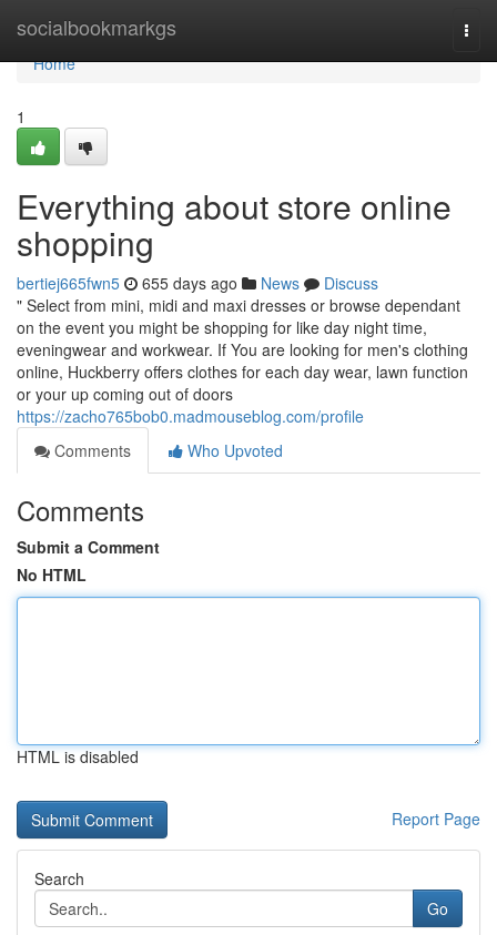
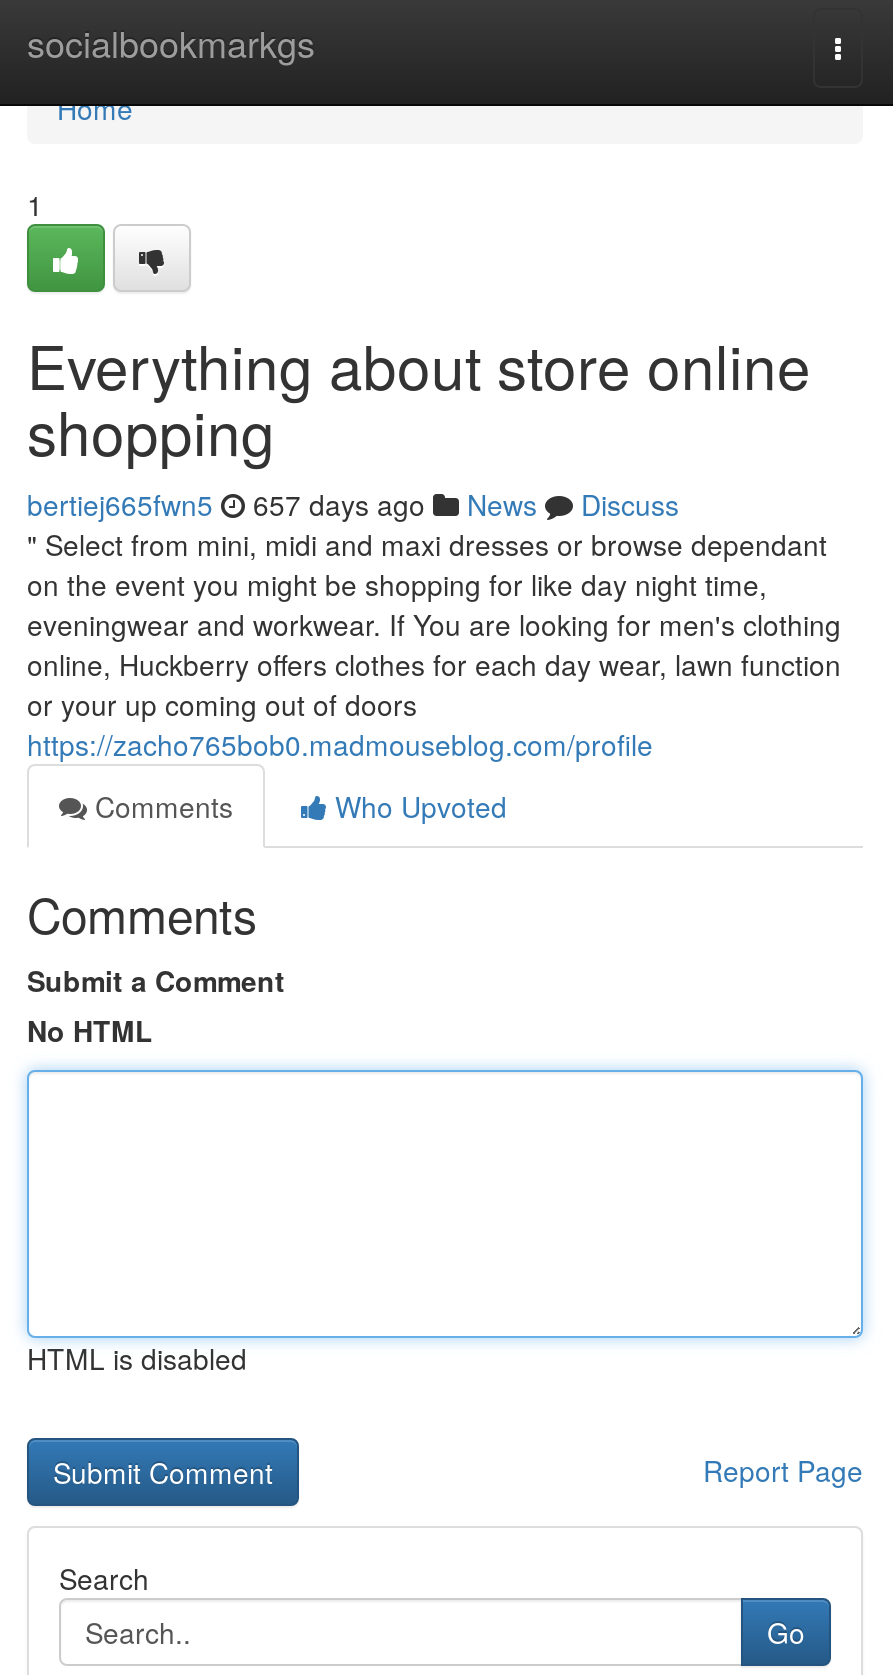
[17,272,378,294] bertiej665fwn5 655 days ago News Discuss -> [27,484,679,524] bertiej665fwn5 657 days ago News Discuss

